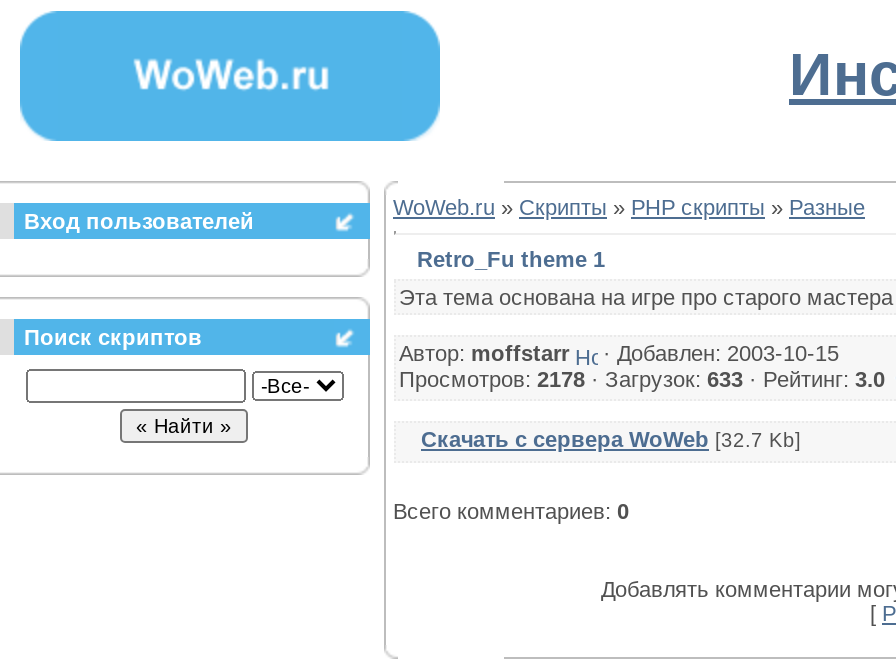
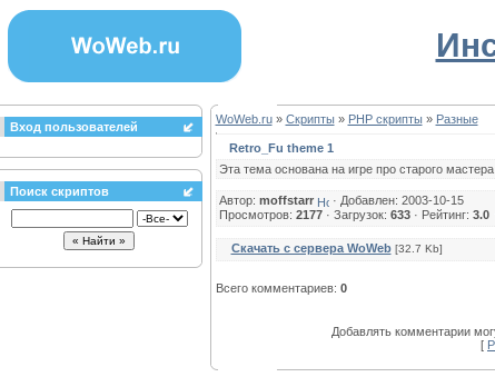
[399,367,885,391] Просмотров: 2178 · Загрузок: 633 · Рейтинг: 3.0 -> [219,208,489,221] Просмотров: 2177 · Загрузок: 633 · Рейтинг: 3.0

